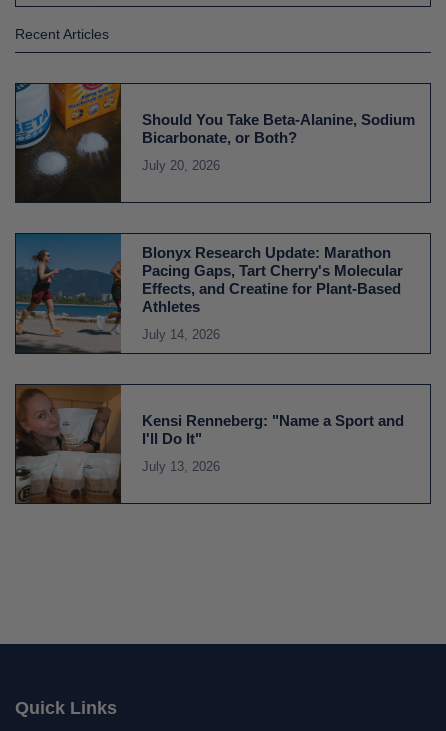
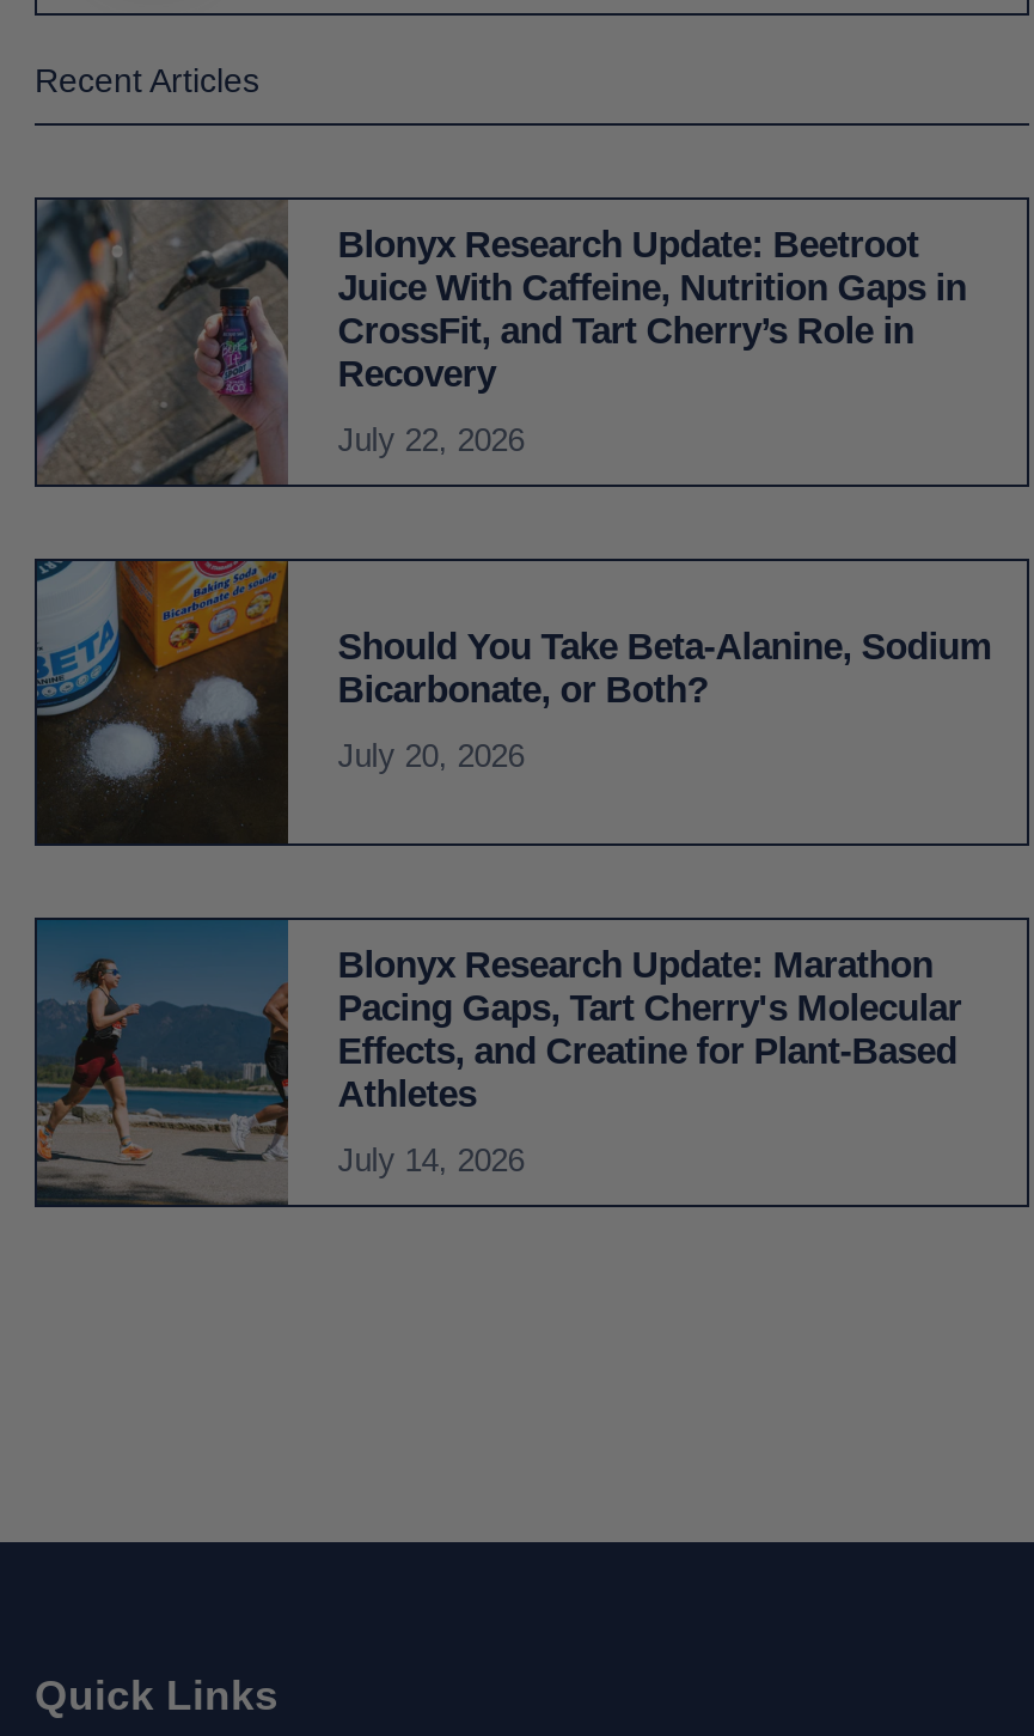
none -> [35,197,966,487] [image] | Blonyx Research Update: Beetroot | Juice With Caffeine, Nutrition Gaps in | CrossFit, and Tart Cherry’s Role in | Recovery | July 22, 2026
moved [14,82,415,341] -> [32,556,990,1177]: [image] | Should You Take Beta-Alanine, Sodium | Bicarbonate, or Both? | ... | Athletes | July 14, 2026
[15,384,404,504] [image] | Kensi Renneberg: "Name a Sport and | I'll Do It" | July 13, 2026 -> none

